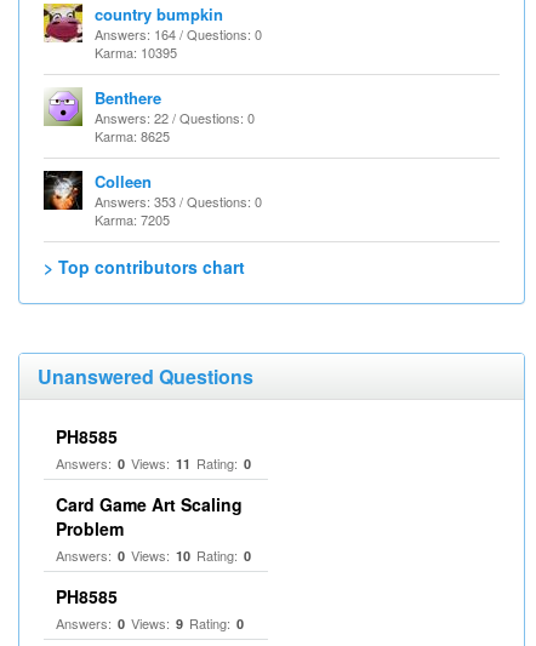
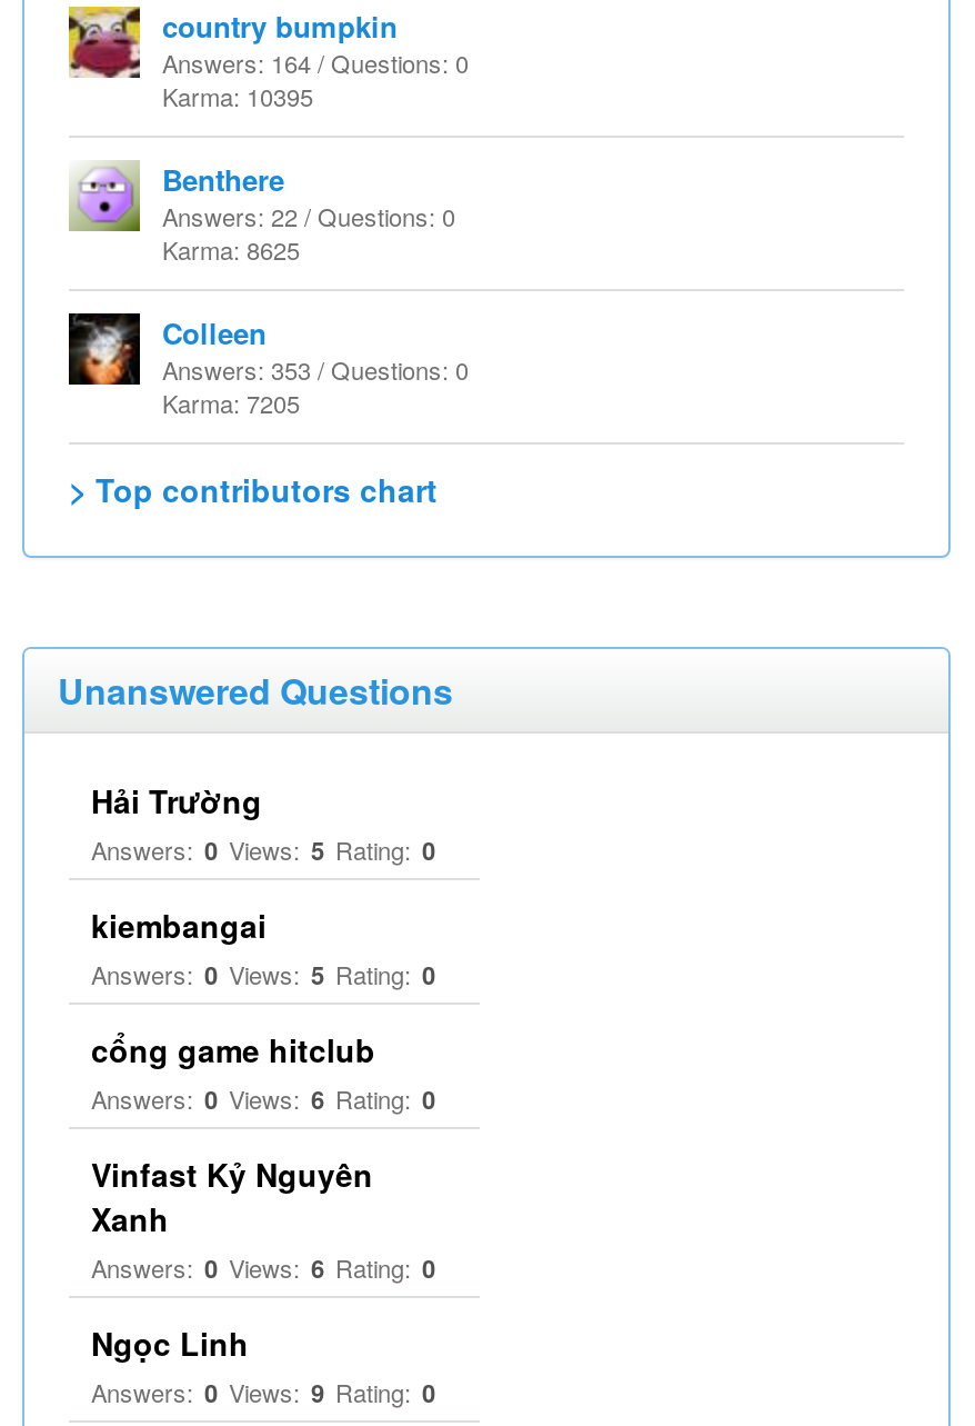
[56,424,251,608] PH8585 | Answers: 0 Views: 11 Rating: 0 | Card Game Art Scaling | Problem | Answers: 0 Views: 10 Rating: 0 | PH8585 -> [91,778,435,1365] Hải Trường | Answers: 0 Views: 5 Rating: 0 | kiembangai | Answers: 0 Views: 5 Rating: 0 | cổng game hitclub | Answers: 0 Views: 6 Rating: 0 | Vinfast Kỷ Nguyên | Xanh | Answers: 0 Views: 6 Rating: 0 | Ngọc Linh

